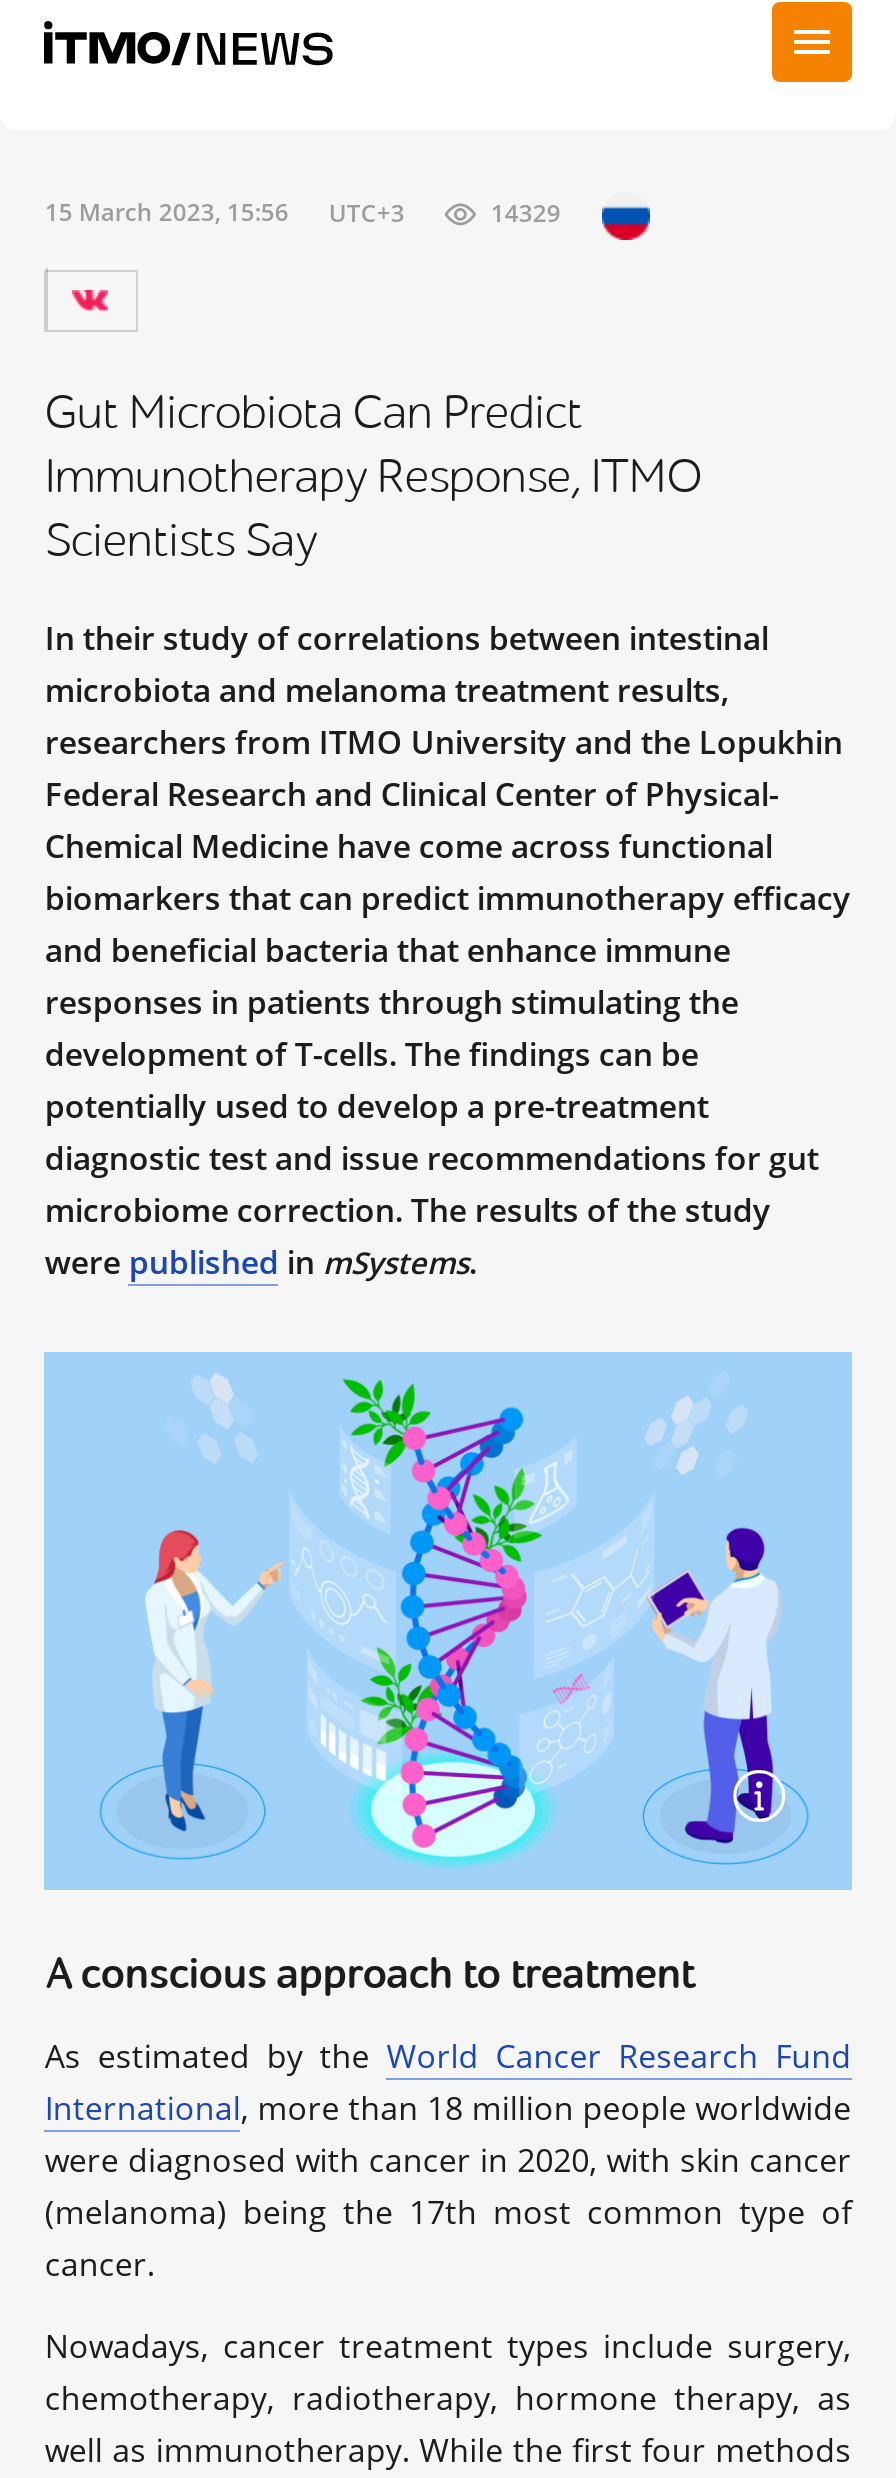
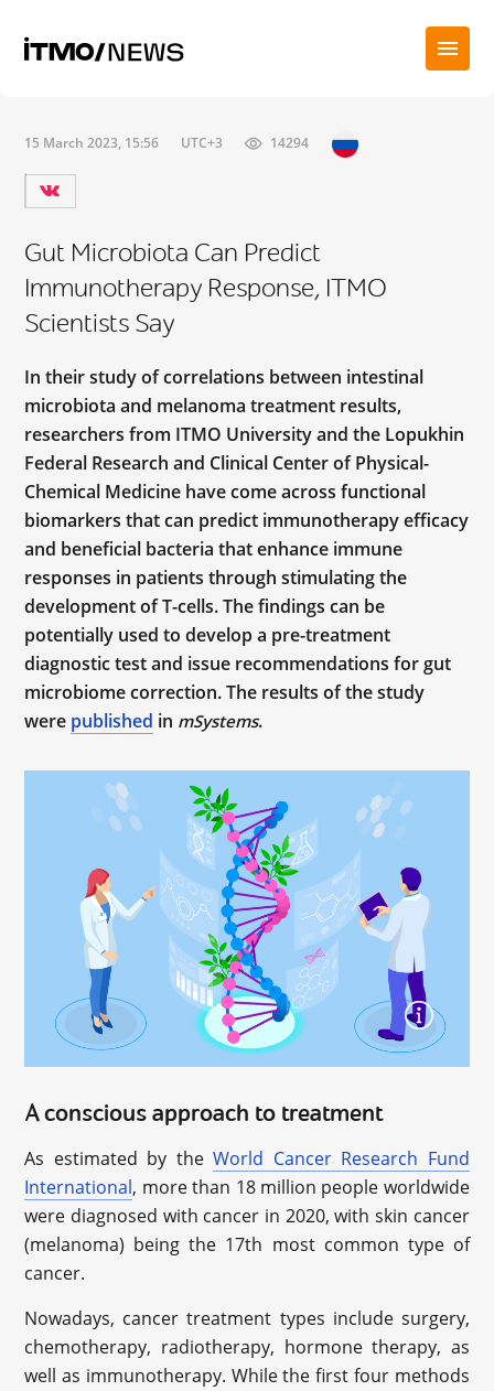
[491,195,561,229] 14329 -> [271,133,309,152] 14294

